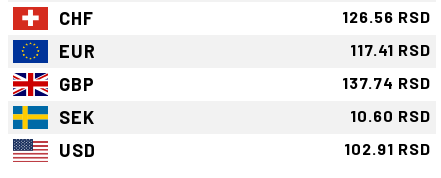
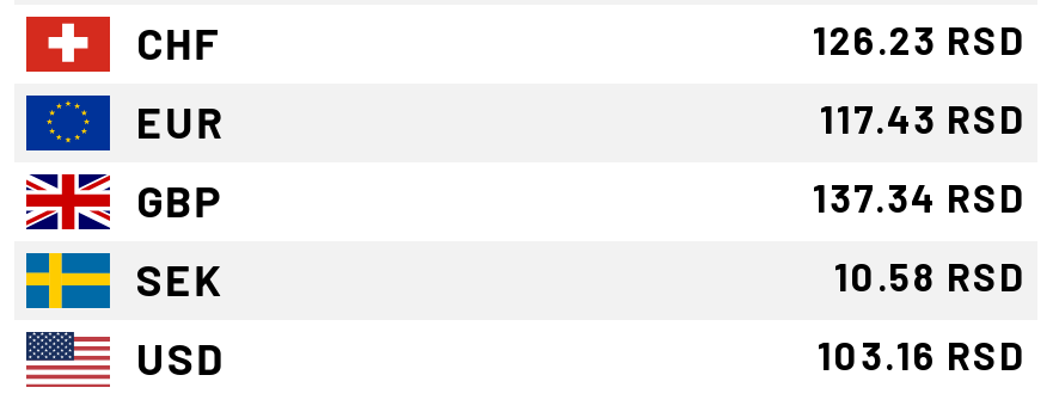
[342,7,431,26] 126.56 RSD -> [813,16,1026,62] 126.23 RSD
[350,40,431,59] 117.41 RSD -> [820,95,1026,140] 117.43 RSD
[342,73,431,92] 137.74 RSD -> [813,174,1026,219] 137.34 RSD
[350,106,431,125] 10.60 RSD -> [834,252,1026,298] 10.58 RSD
[344,139,431,158] 102.91 RSD -> [818,331,1026,377] 103.16 RSD

